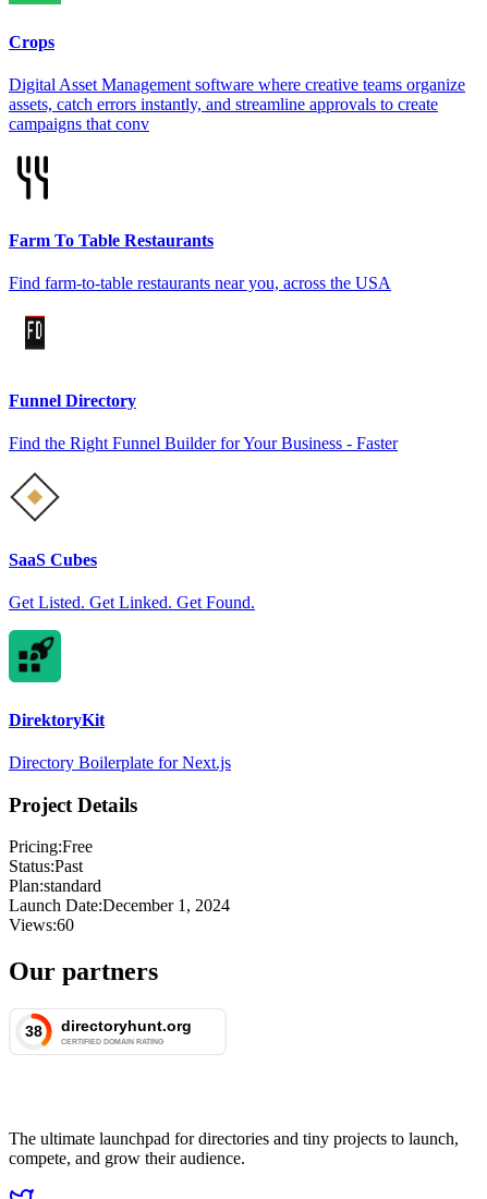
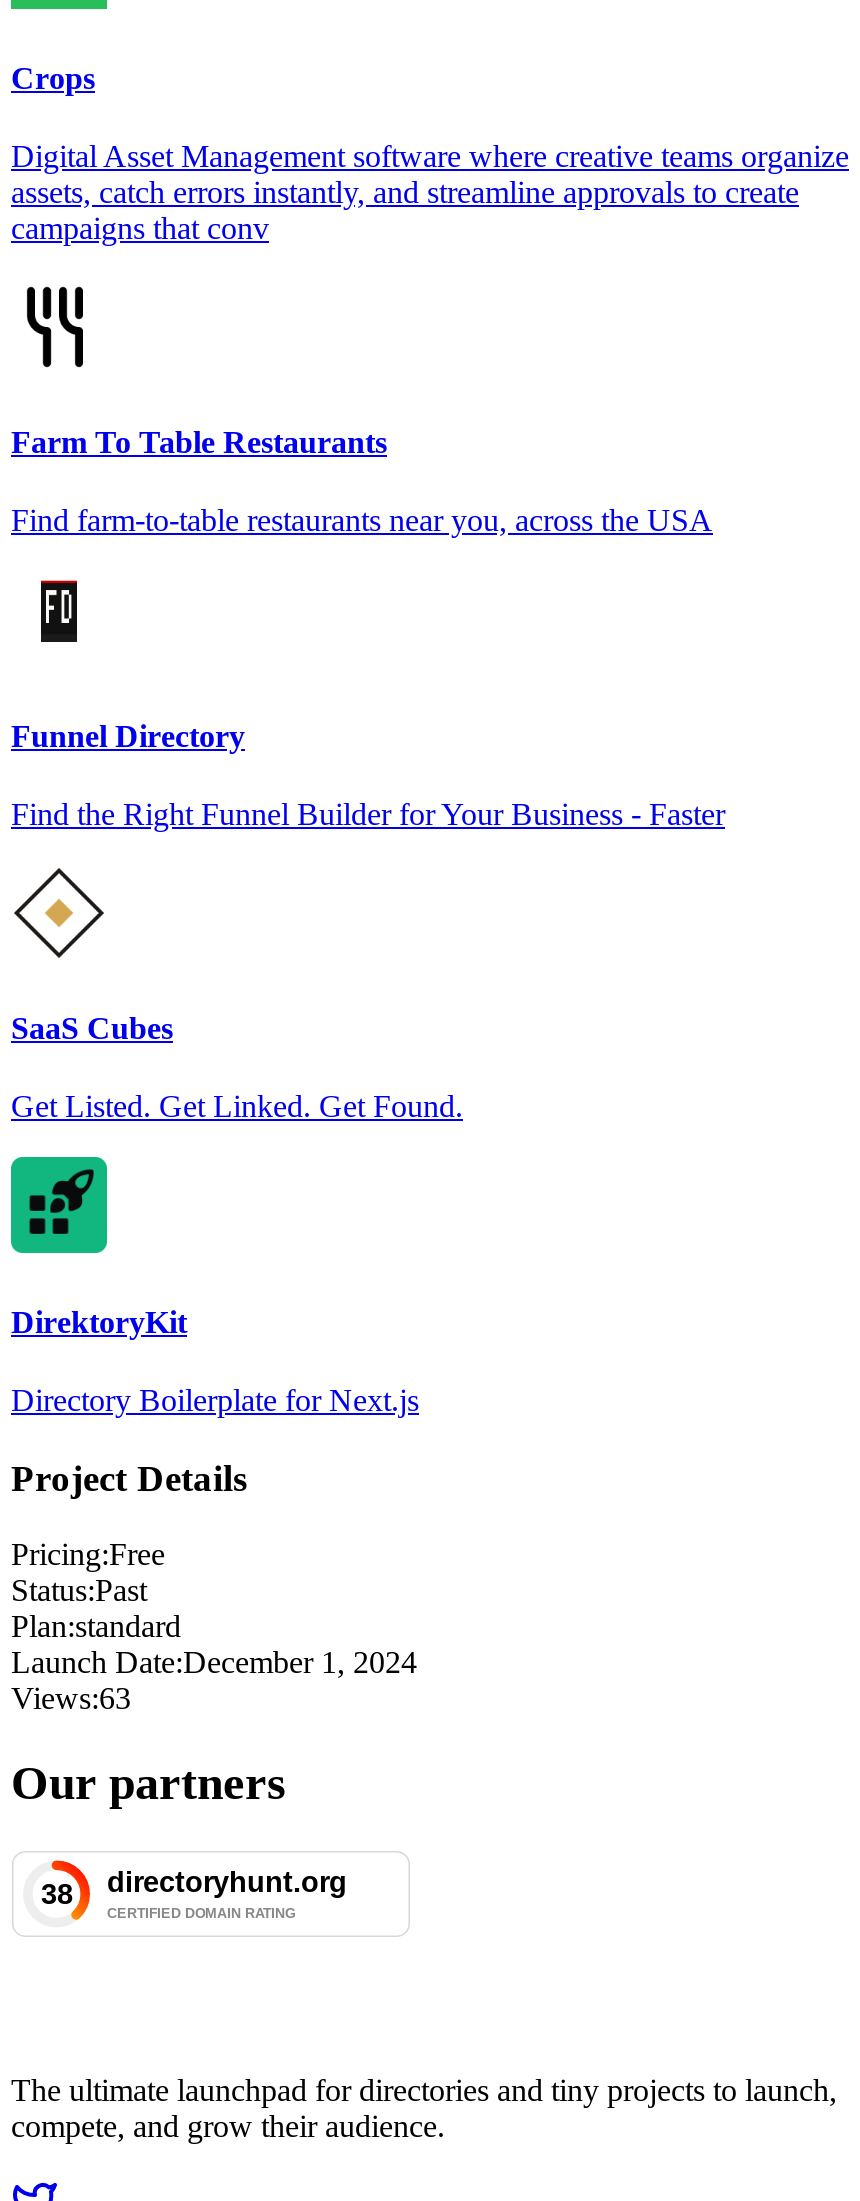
[9,916,74,935] Views:60 -> [11,1682,131,1716] Views:63

